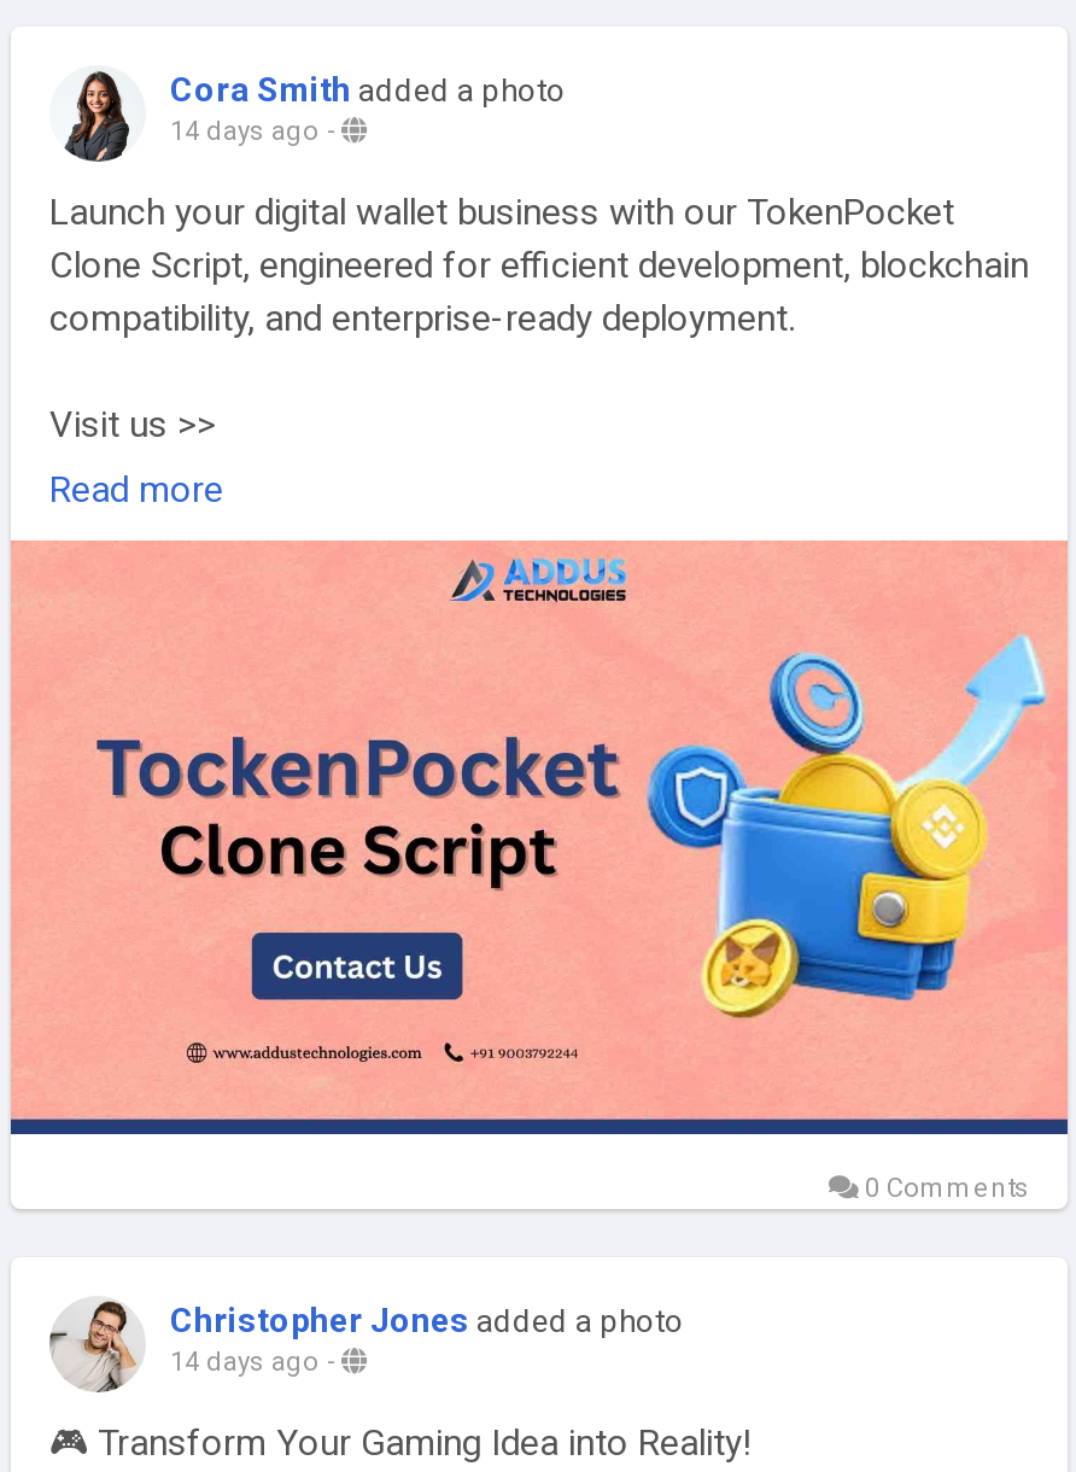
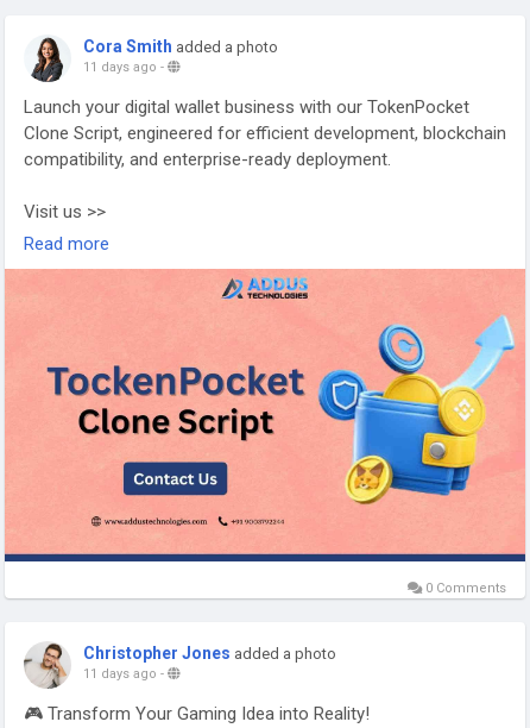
[170,116,341,147] 14 days ago - -> [83,59,168,75] 11 days ago -
[170,1347,341,1379] 14 days ago - -> [83,667,168,682] 11 days ago -

